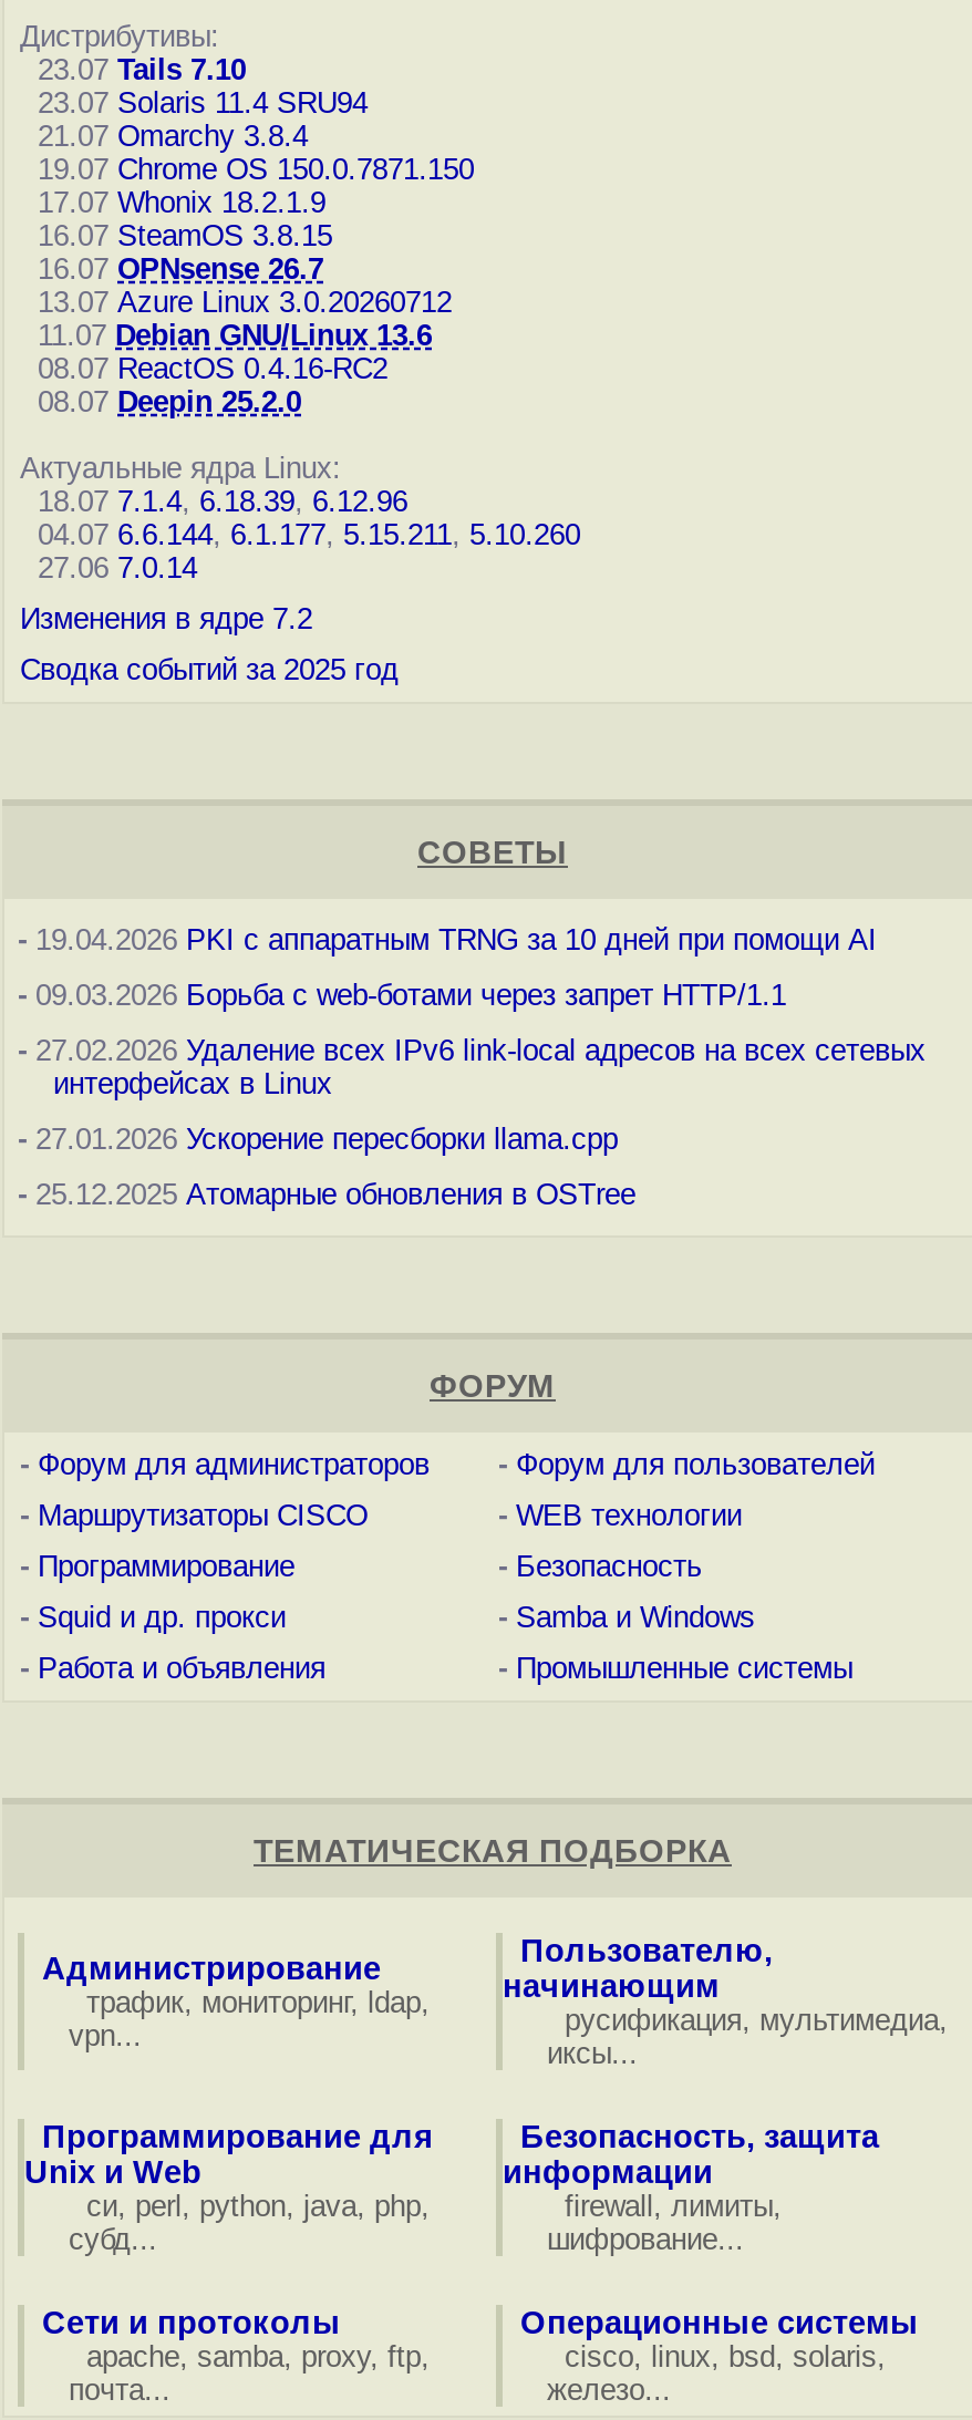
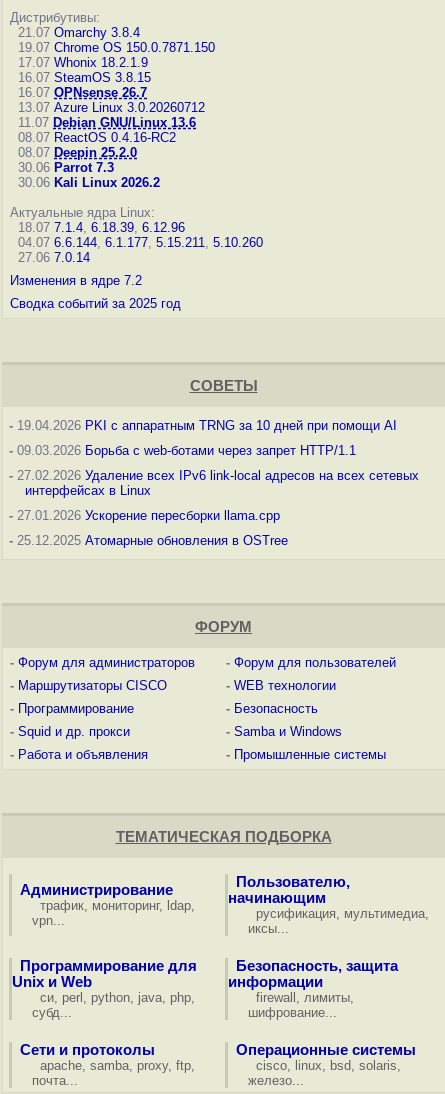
[20,53,368,120] 23.07 Tails 7.10 | 23.07 Solaris 11.4 SRU94 -> none
moved [20,120,474,418] -> [10,25,215,160]: 21.07 Omarchy 3.8.4 | 19.07 Chrome OS 150.0.7871.150 | 17.07 Whonix 18.2.1.9 | ... | 08.07 ReactOS 0.4.16-RC2 | 08.07 Deepin 25.2.0
none -> [10,160,160,190] 30.06 Parrot 7.3 | 30.06 Kali Linux 2026.2

